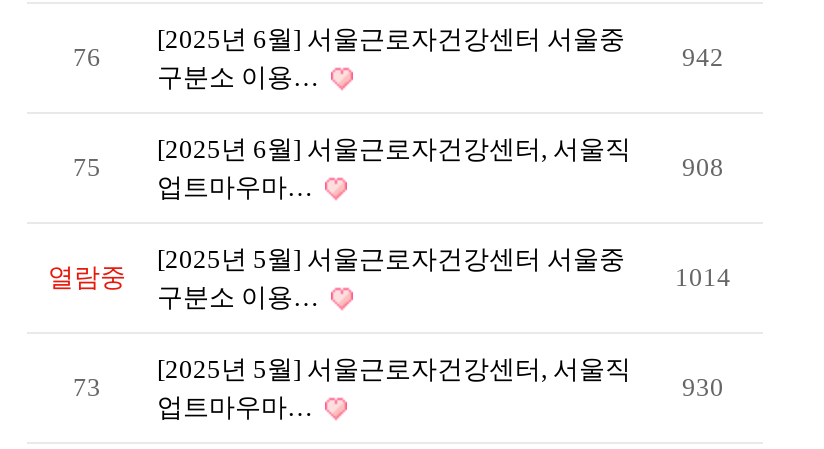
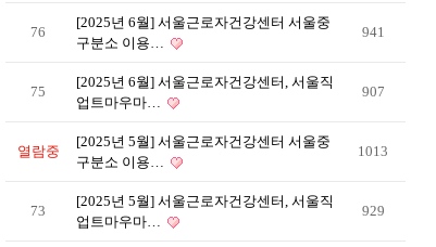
[682,42,724,72] 942 -> [362,24,384,40] 941
[682,152,724,182] 908 -> [362,83,384,100] 907
[675,262,731,292] 1014 -> [358,143,388,159] 1013
[682,372,724,402] 930 -> [362,203,384,219] 929

